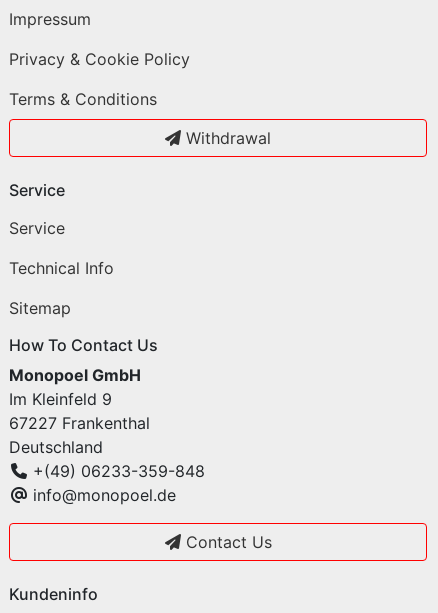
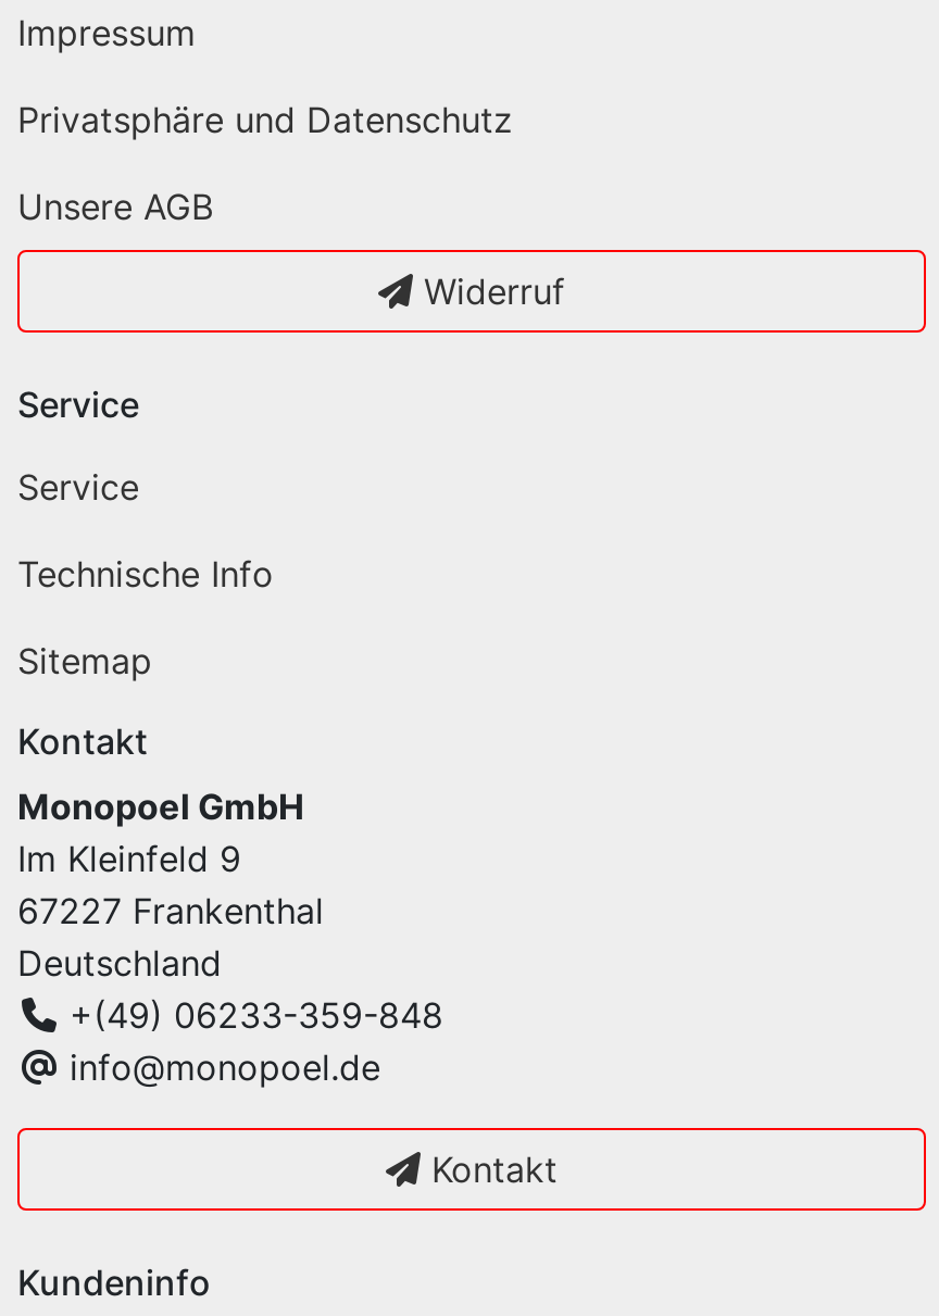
[9,49,190,69] Privacy & Cookie Policy -> [17,99,513,142] Privatsphäre und Datenschutz
[9,89,157,109] Terms & Conditions -> [17,186,213,229] Unsere AGB
[181,128,271,148] Withdrawal -> [413,270,565,314] Widerruf
[9,258,114,278] Technical Info -> [17,553,274,596] Technische Info
[9,335,158,355] How To Contact Us -> [17,720,148,764] Kontakt
[180,532,271,552] Contact Us -> [421,1148,558,1192] Kontakt

